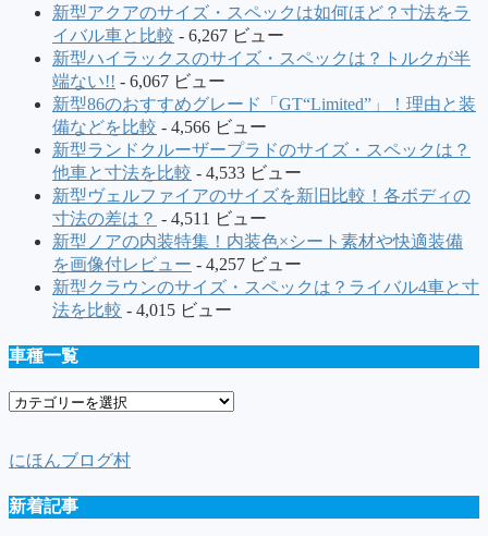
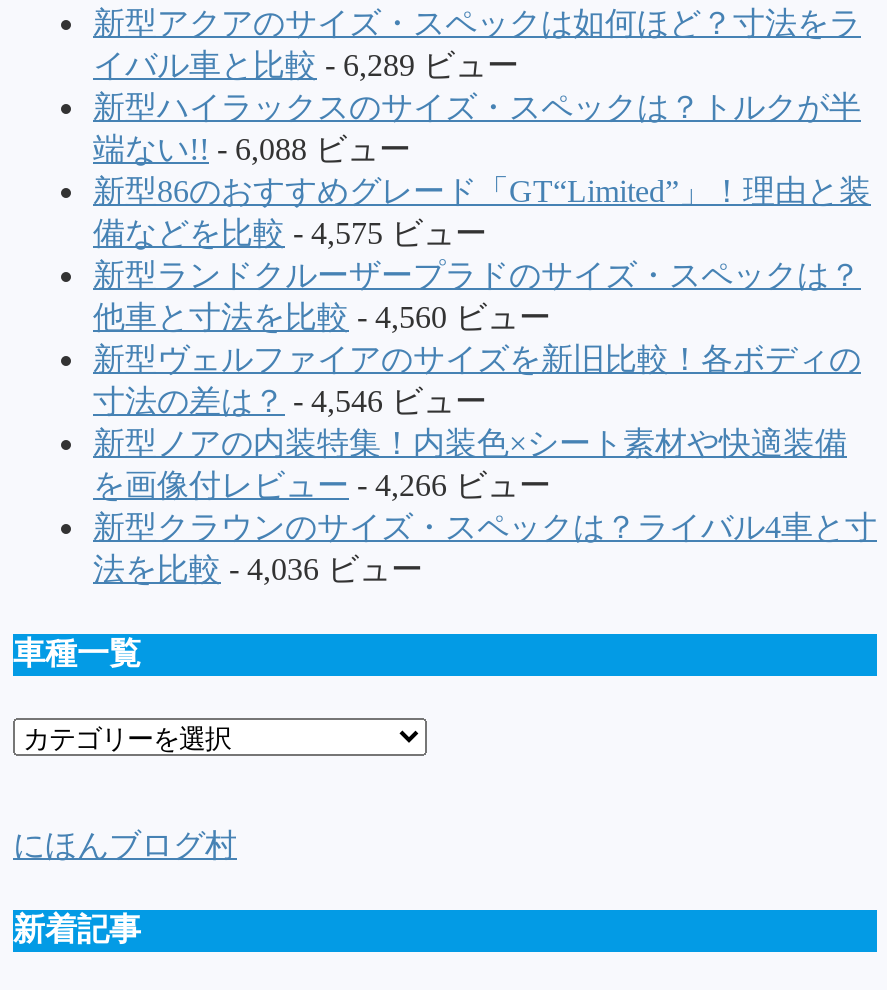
[52,26,284,44] イバル車と比較- 6,267 ビュー -> [93,47,519,81] イバル車と比較- 6,289 ビュー
[52,71,225,90] 端ない!! - 6,067 ビュー -> [93,131,411,165] 端ない!! - 6,088 ビュー
[52,117,267,136] 備などを比較- 4,566 ビュー -> [93,215,487,249] 備などを比較- 4,575 ビュー
[52,163,302,181] 他車と寸法を比較- 4,533 ビュー -> [93,299,551,333] 他車と寸法を比較- 4,560 ビュー
[52,209,267,227] 寸法の差は？- 4,511 ビュー -> [93,383,487,417] 寸法の差は？- 4,546 ビュー
[52,254,302,273] を画像付レビュー- 4,257 ビュー -> [93,467,551,501] を画像付レビュー- 4,266 ビュー
[52,300,232,319] 法を比較- 4,015 ビュー -> [93,551,423,585] 法を比較- 4,036 ビュー

